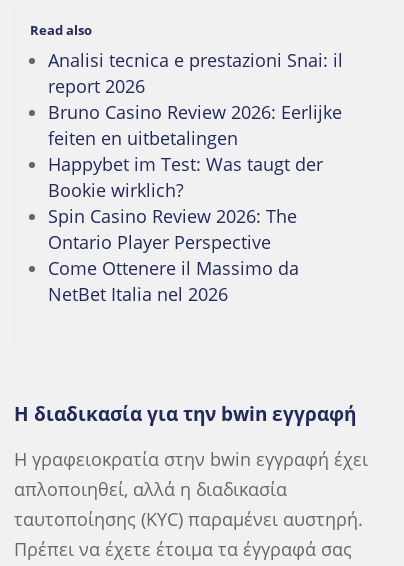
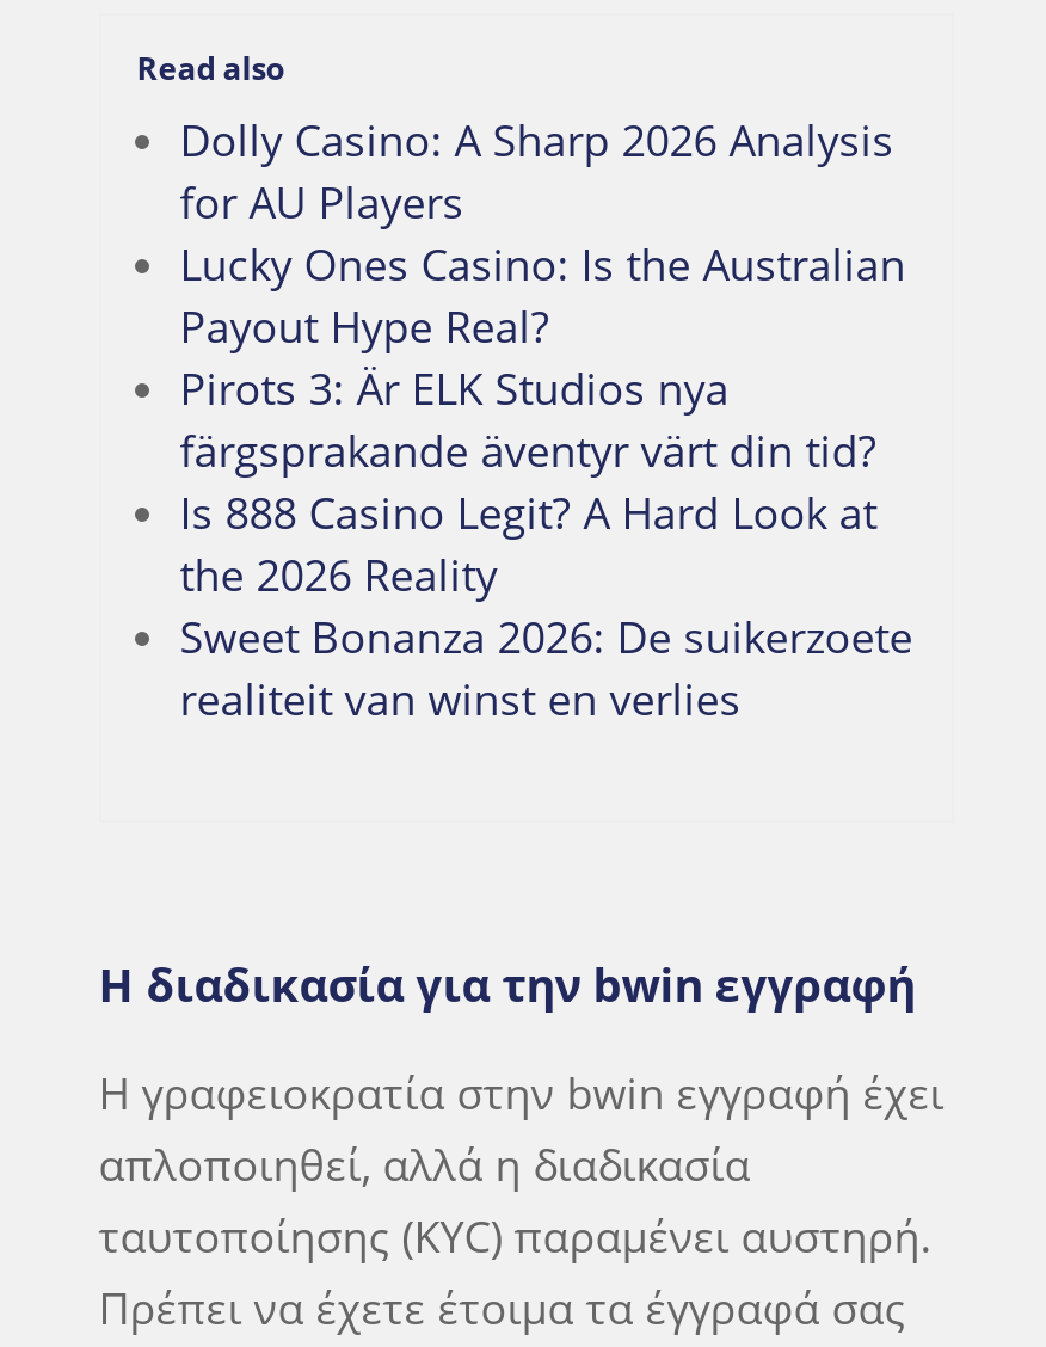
[48,48,343,306] Analisi tecnica e prestazioni Snai: il | report 2026 | Bruno Casino Review 2026: Eerlijke | feiten en uitbetalingen | Happybet im Test: Was taugt der | Bookie wirklich? | Spin Casino Review 2026: The | Ontario Player Perspective | Come Ottenere il Massimo da | NetBet Italia nel 2026 -> [180,111,913,727] Dolly Casino: A Sharp 2026 Analysis | for AU Players | Lucky Ones Casino: Is the Australian | Payout Hype Real? | Pirots 3: Är ELK Studios nya | färgsprakande äventyr värt din tid? | Is 888 Casino Legit? A Hard Look at | the 2026 Reality | Sweet Bonanza 2026: De suikerzoete | realiteit van winst en verlies

